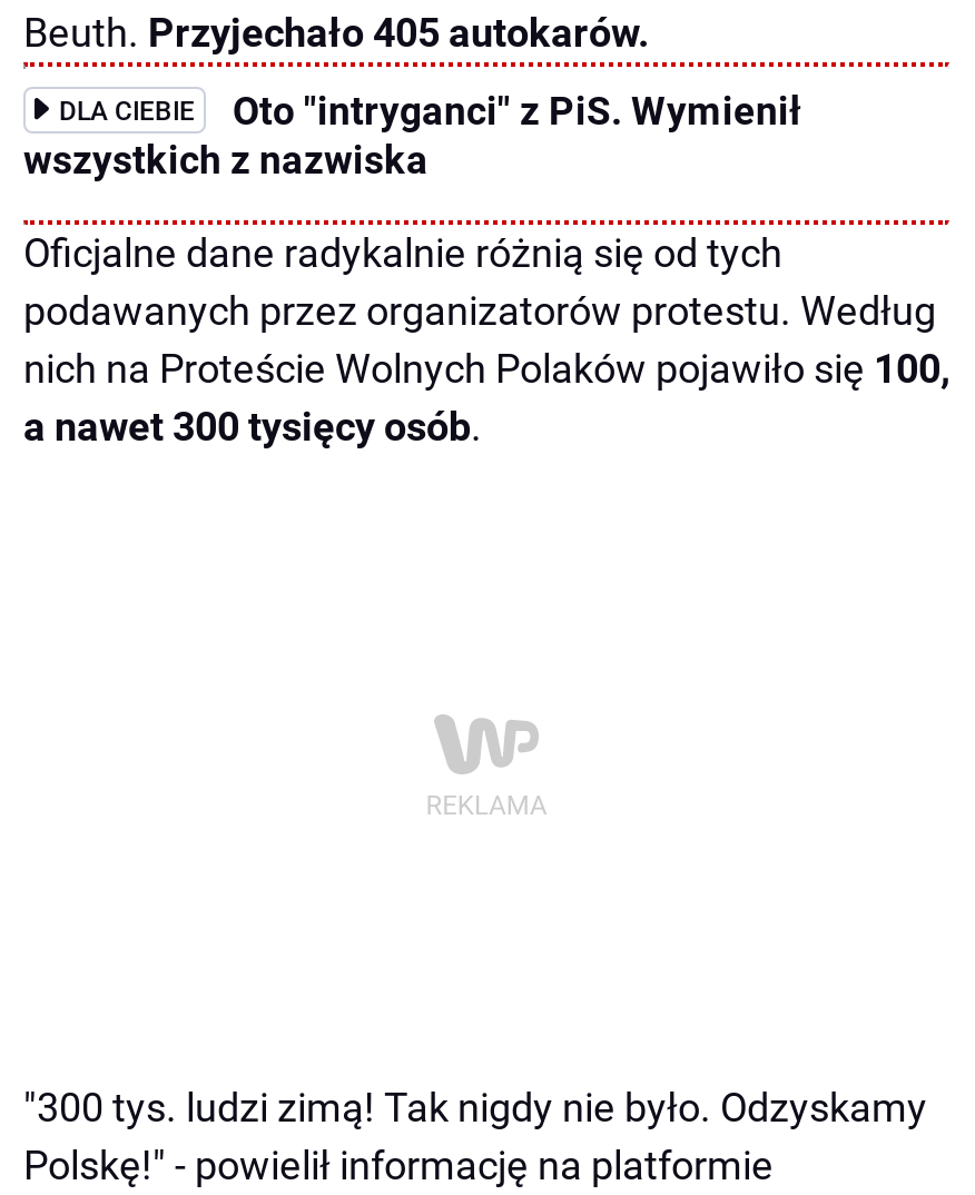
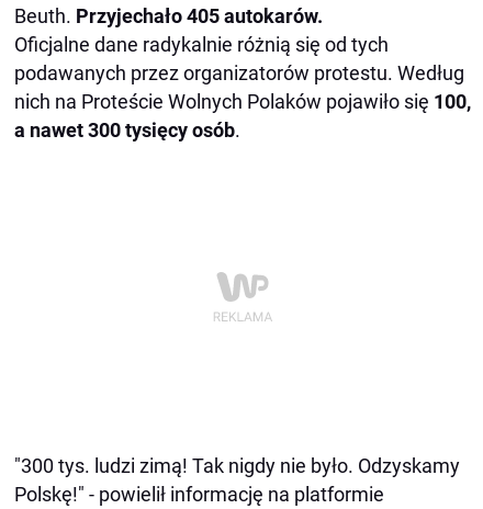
[23,88,802,181] DLA CIEBIE | Oto "intryganci" z PiS. Wymienił | wszystkich z nazwiska -> none

